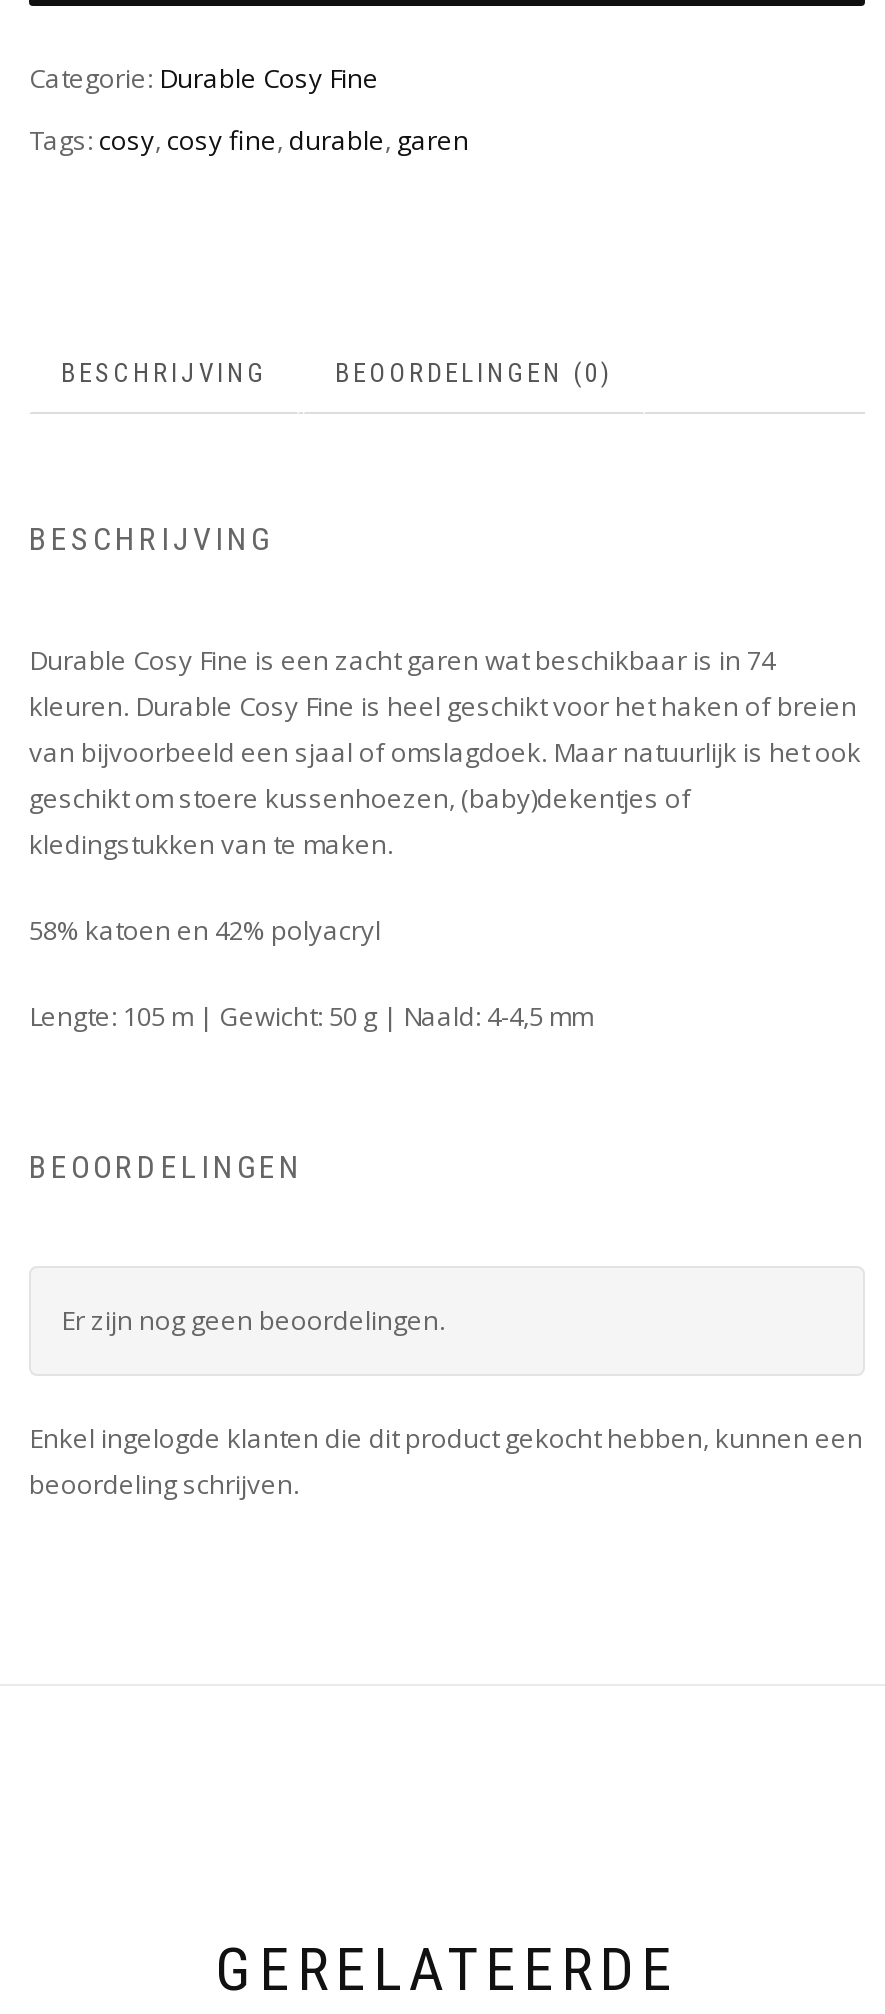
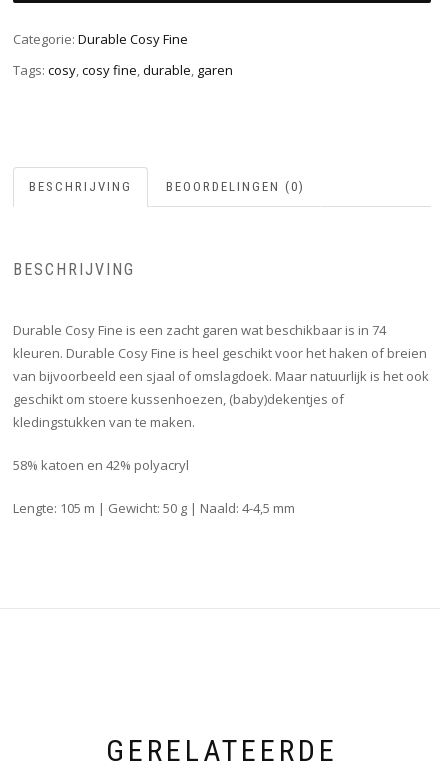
[29,1149,303,1187] BEOORDELINGEN -> none
[29,1303,863,1503] Er zijn nog geen beoordelingen. | Enkel ingelogde klanten die dit product gekocht hebben, kunnen een | beoordeling schrijven. -> none

